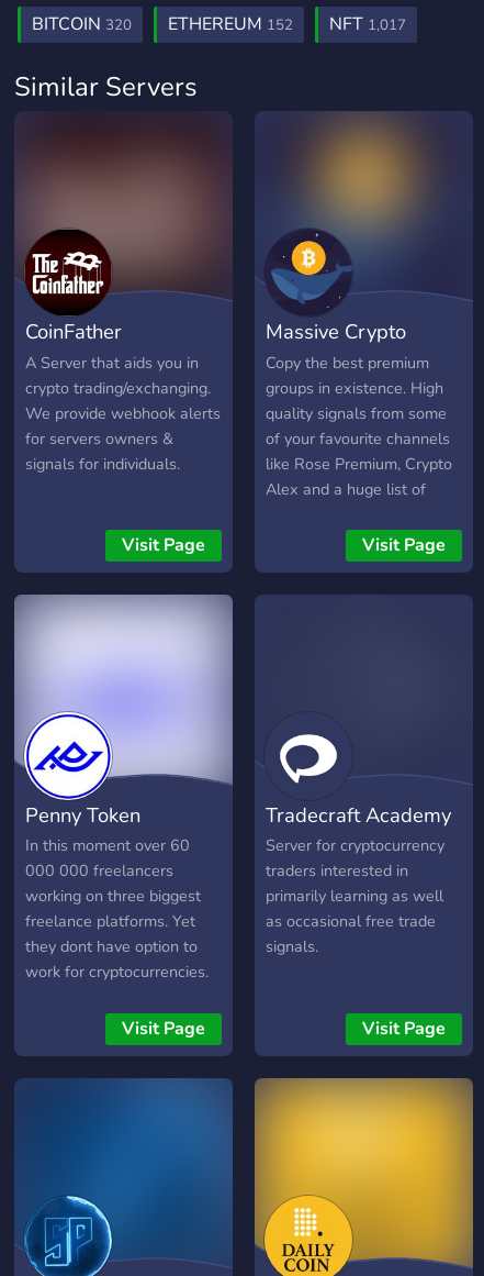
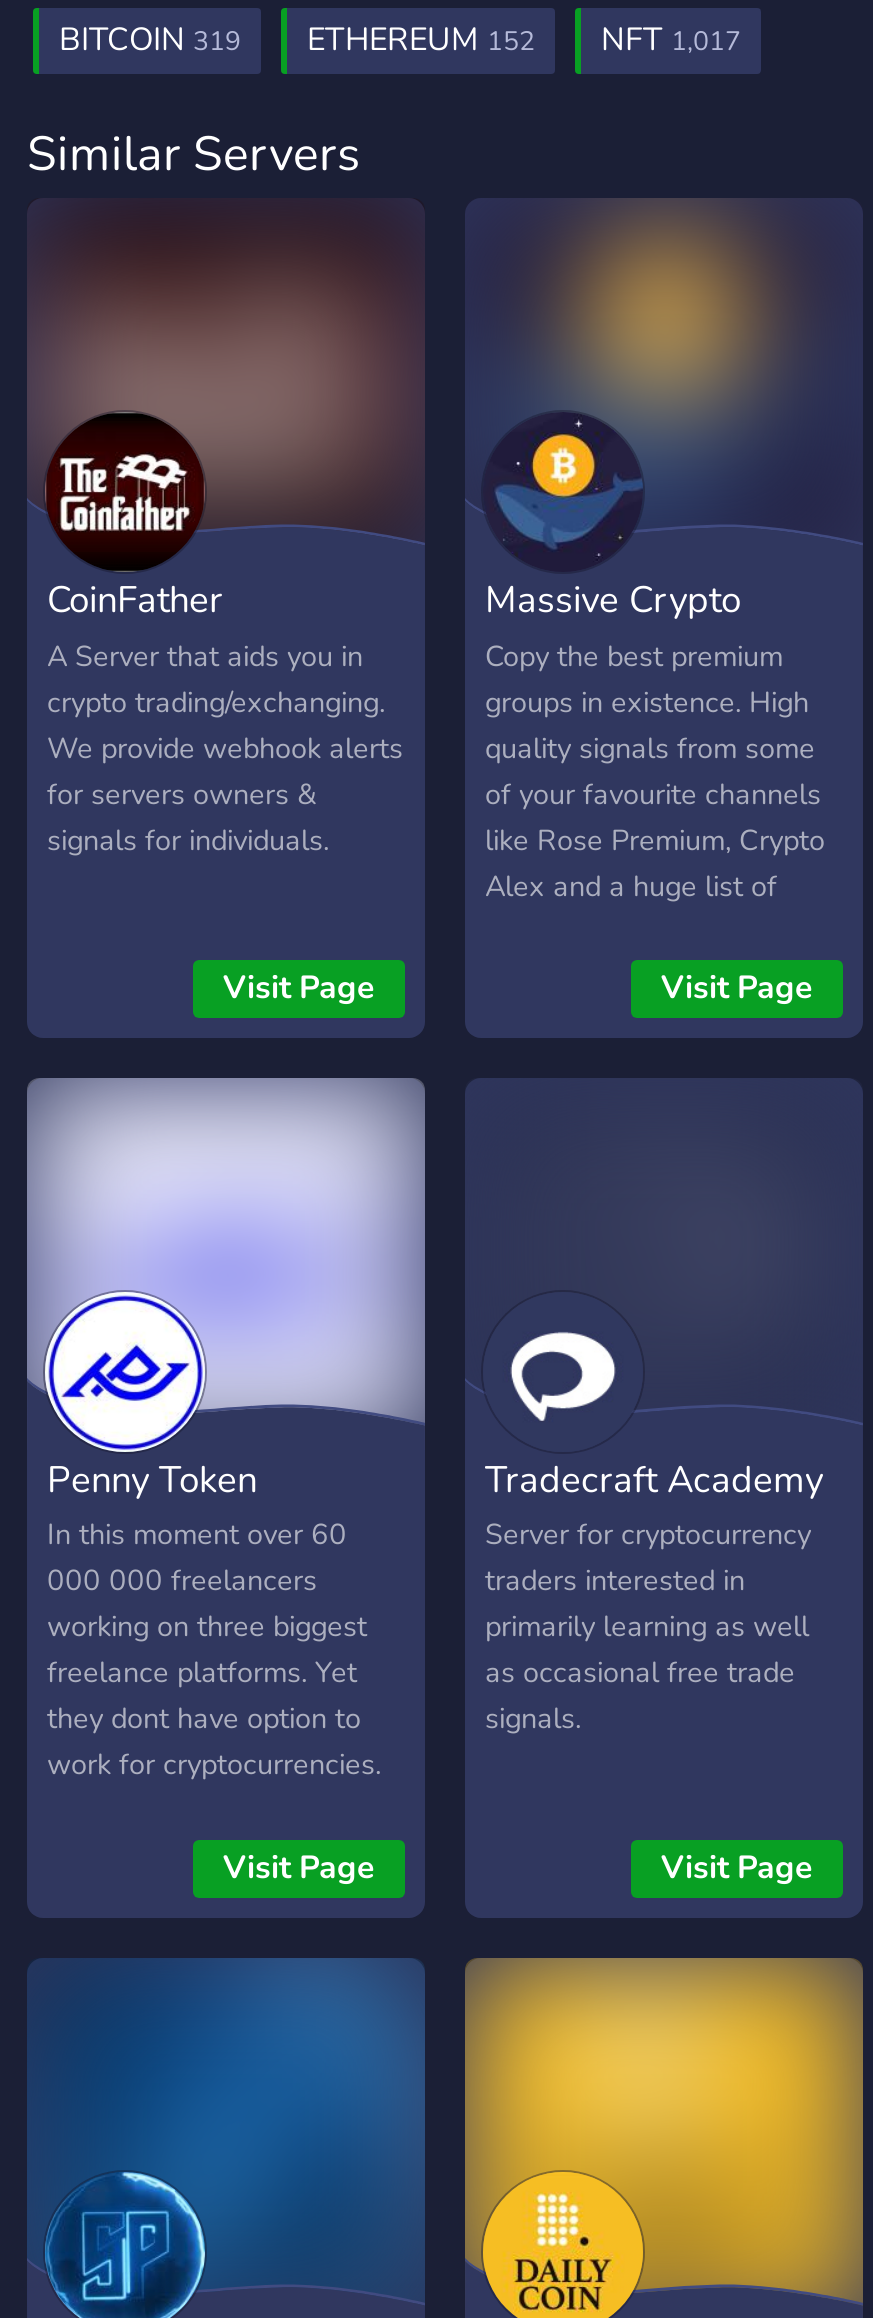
[32,12,406,36] BITCOIN 320 ETHEREUM 152 NFT 1,017 -> [59,18,741,62] BITCOIN 319 ETHEREUM 152 NFT 1,017

